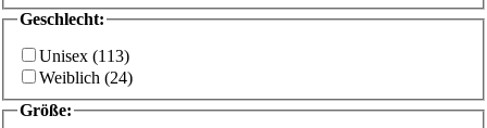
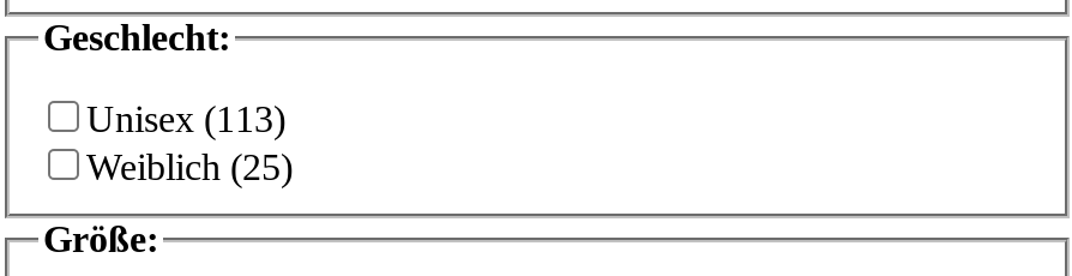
[39,68,133,86] Weiblich (24) -> [86,146,293,186] Weiblich (25)

